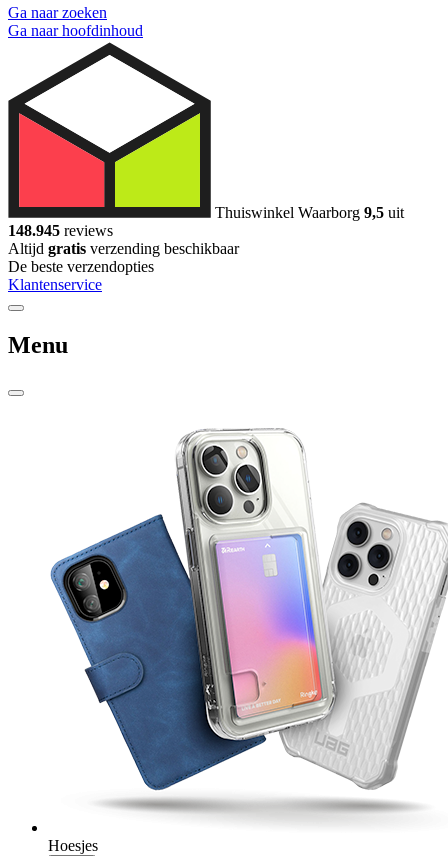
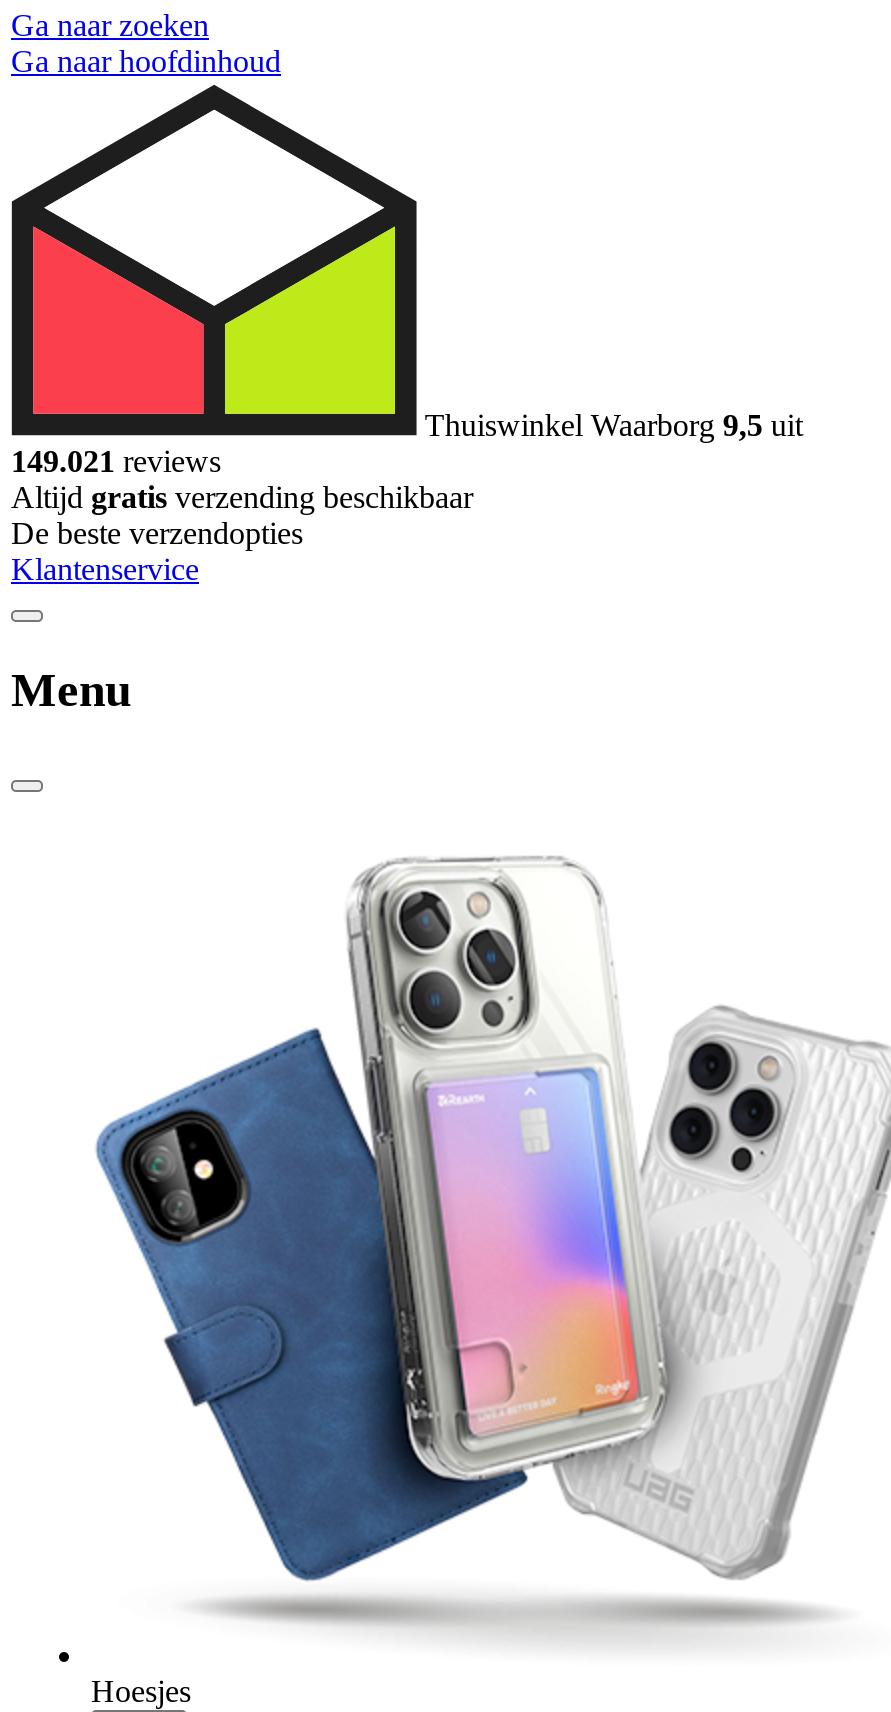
[8,222,113,239] 148.945 reviews -> [11,444,221,478] 149.021 reviews

